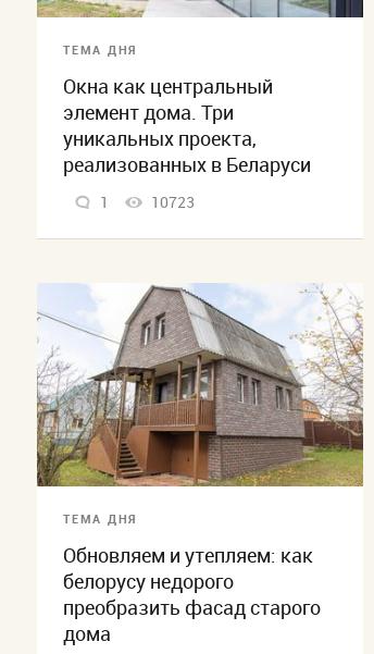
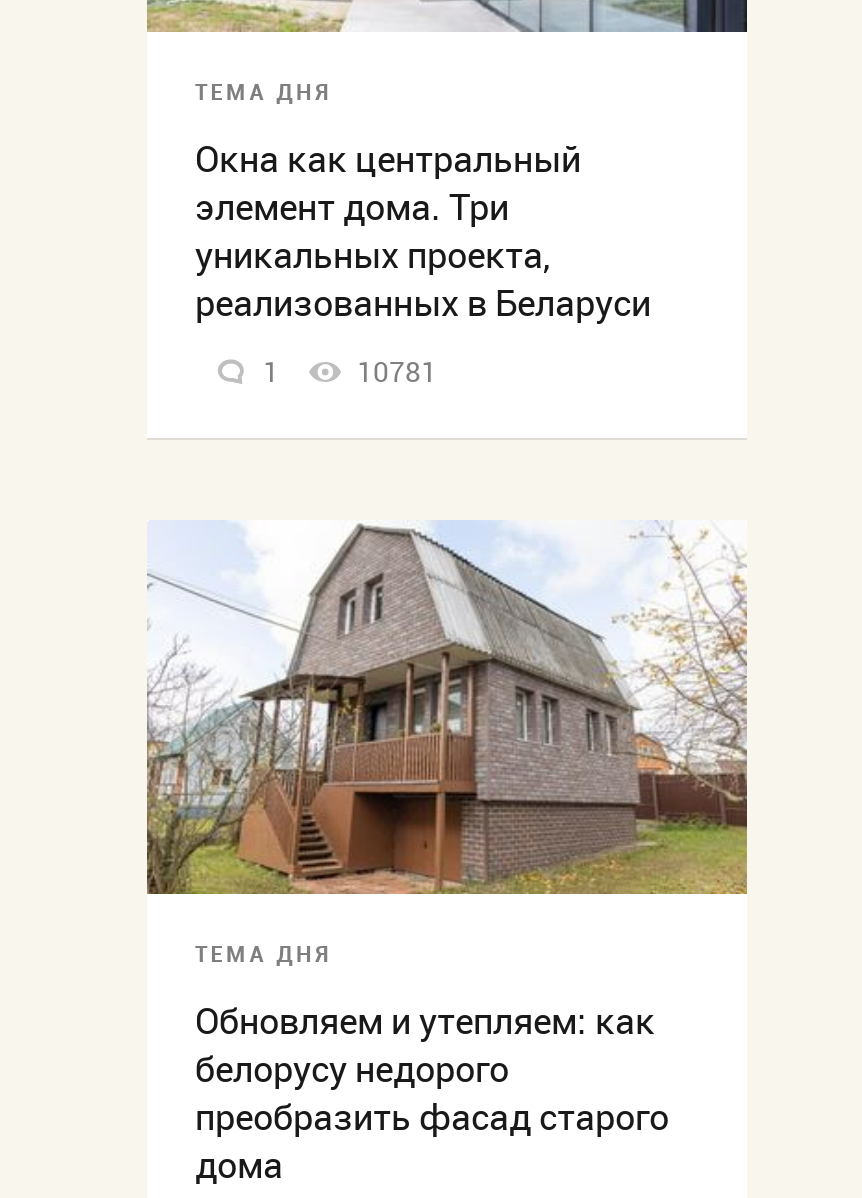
[151,194,195,211] 10723 -> [357,356,437,388] 10781

